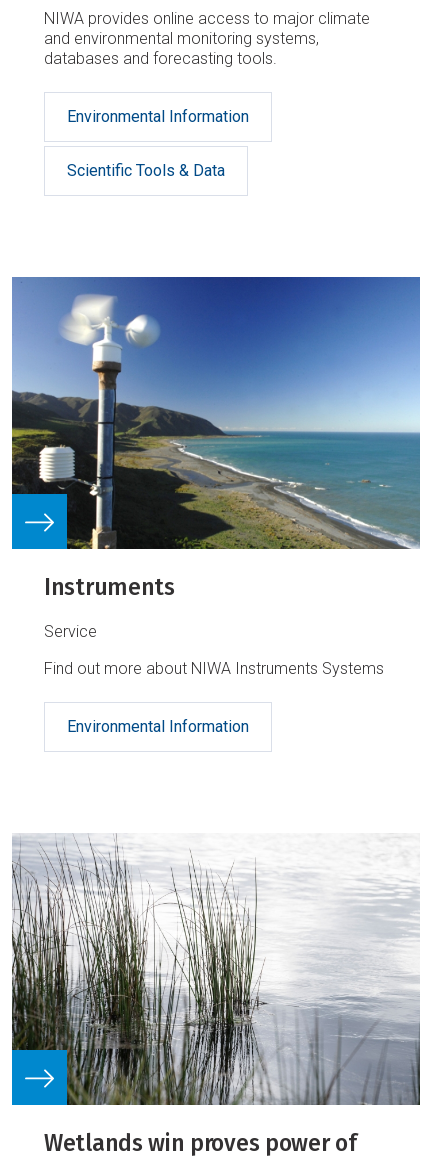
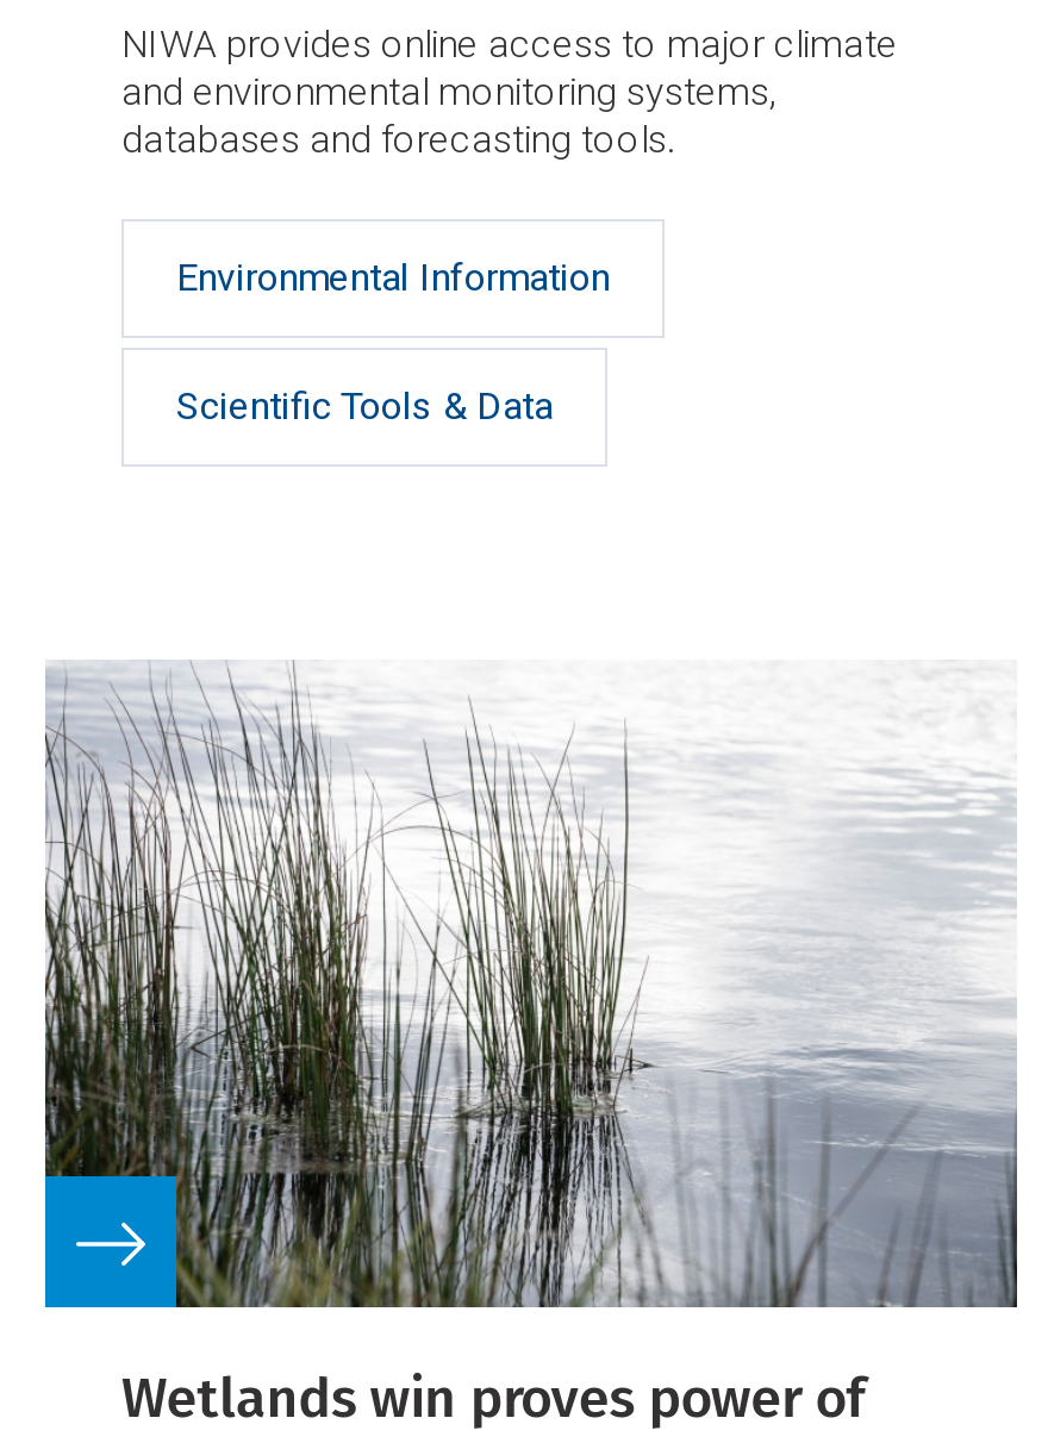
[12,276,421,736] [image] | Instruments | Service | Find out more about NIWA Instruments Systems | Environmental Information -> none

